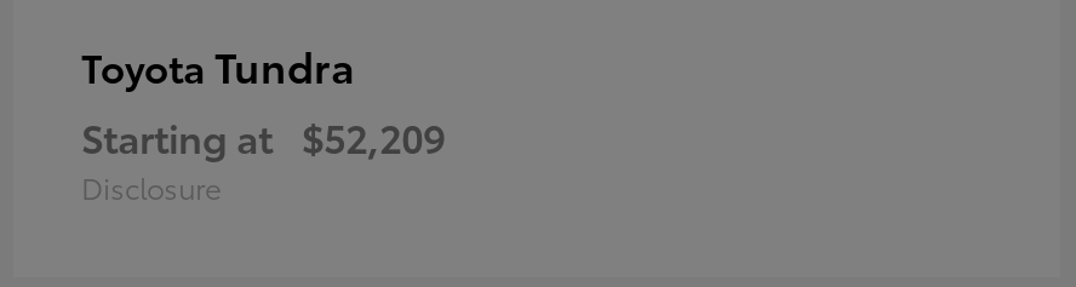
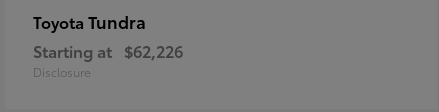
[81,108,445,163] Starting at $52,209 -> [33,39,183,62] Starting at $62,226

